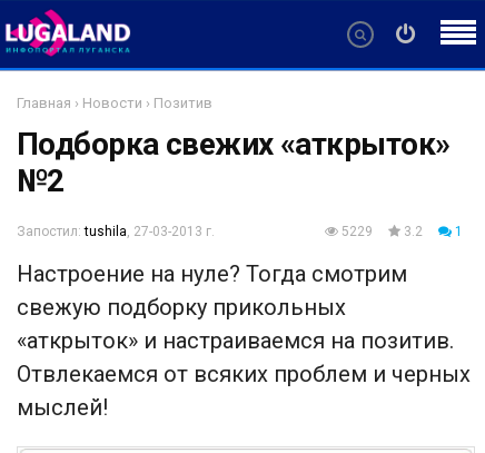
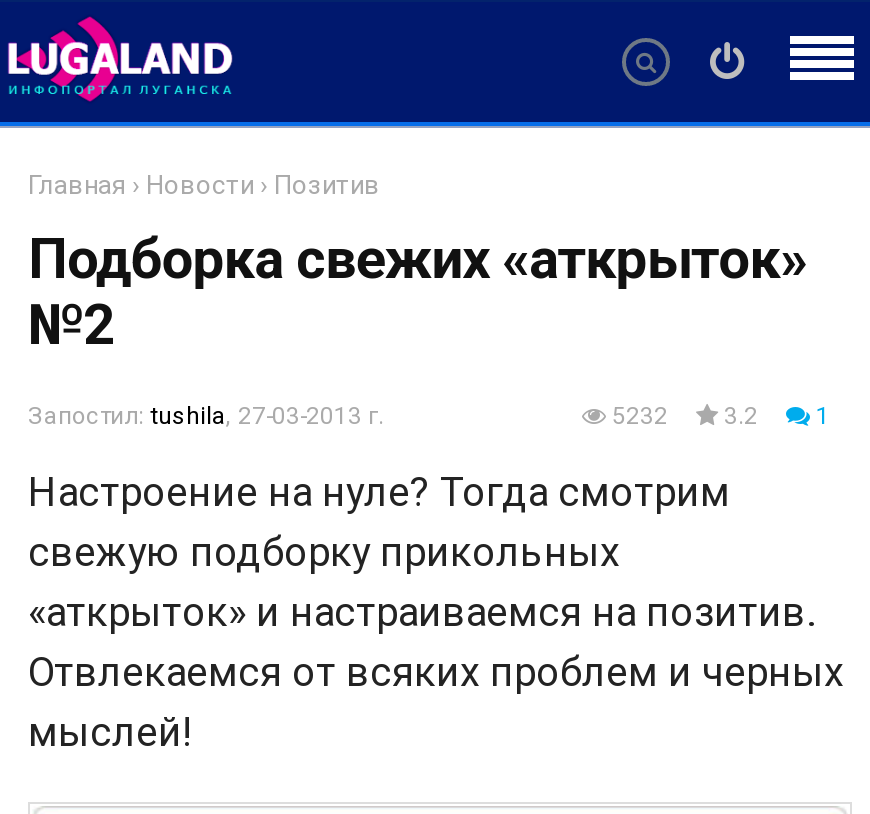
[338,224,463,239] 5229 3.2 1 -> [606,402,830,430] 5232 3.2 1

